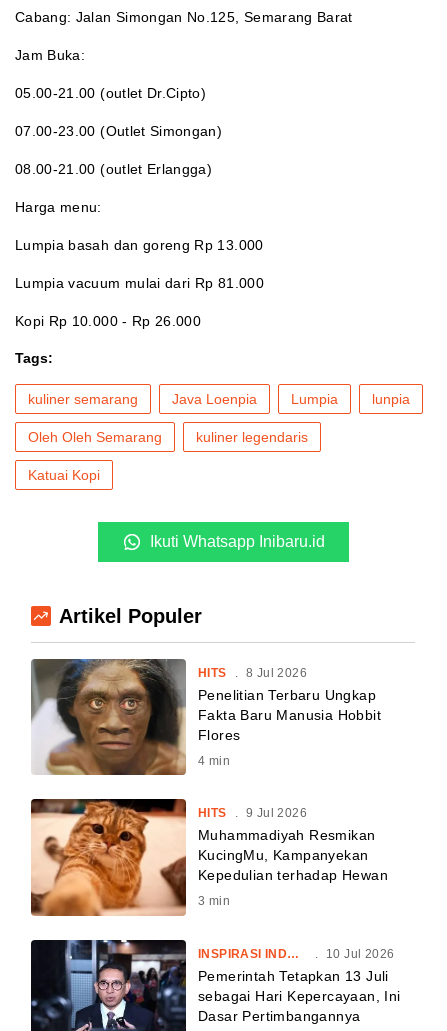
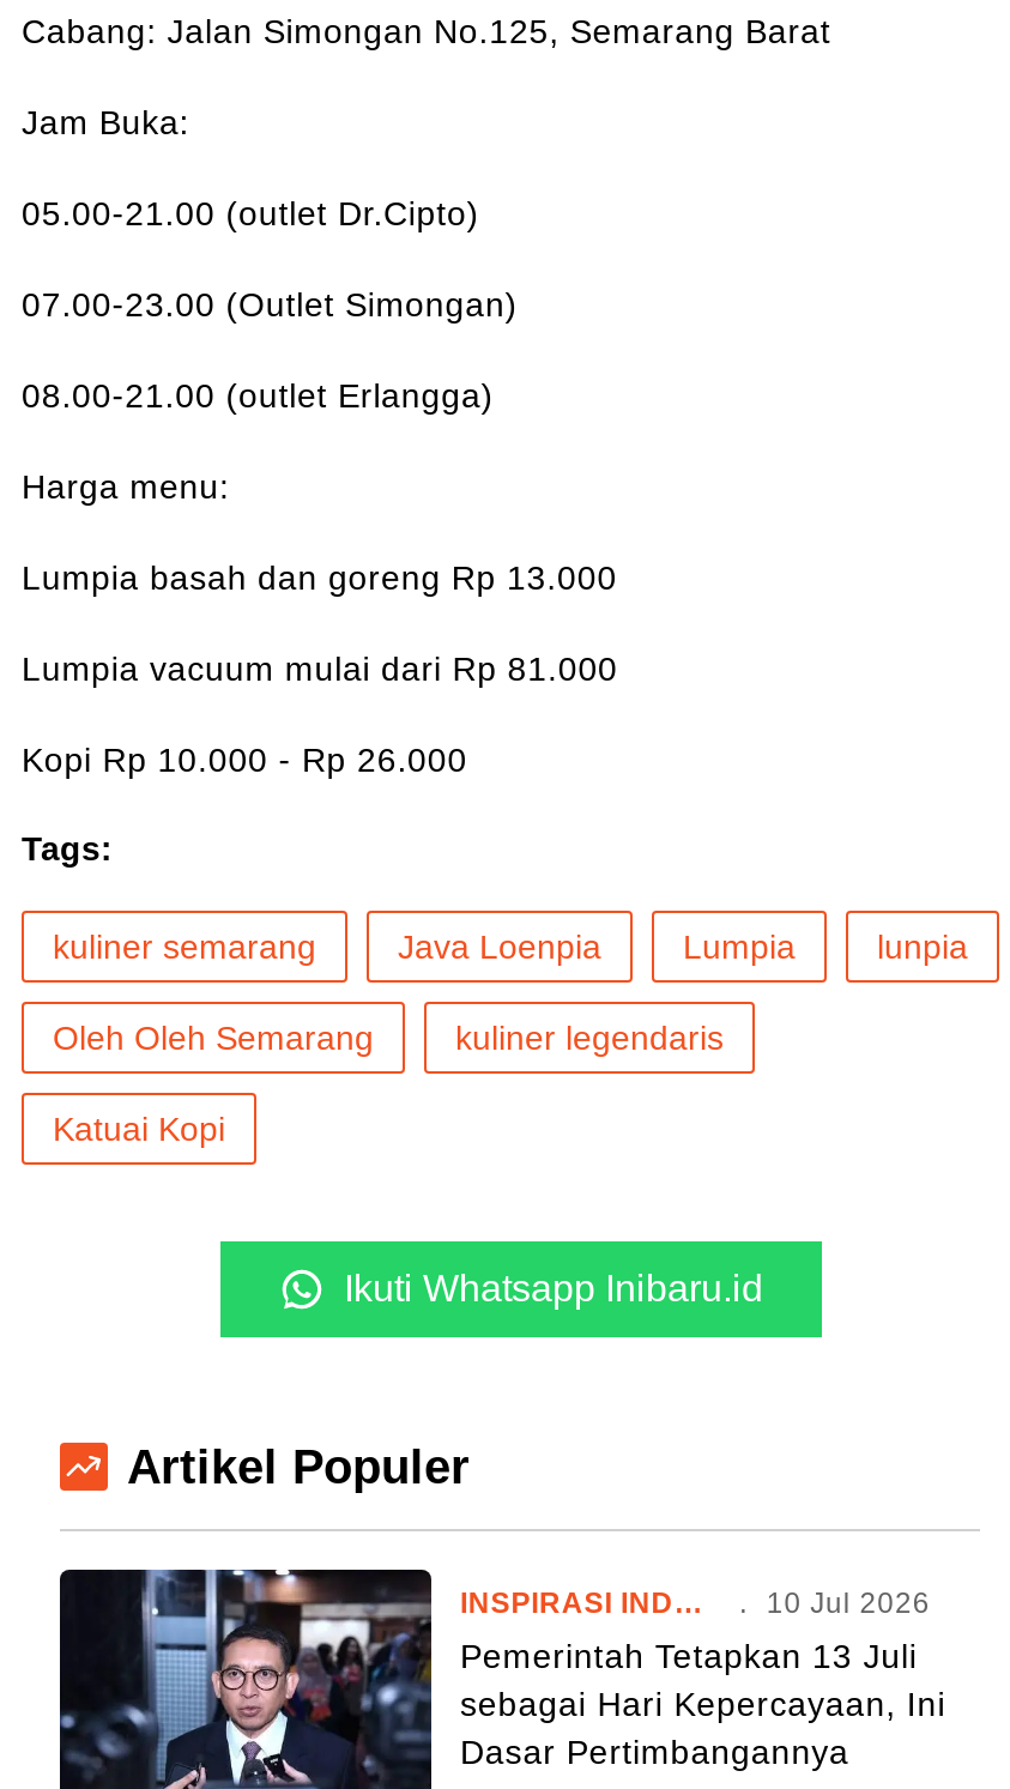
[30,659,381,776] [image] | HITS . 8 Jul 2026 | Penelitian Terbaru Ungkap | Fakta Baru Manusia Hobbit | Flores | 4 min -> none
[30,798,388,917] [image] | HITS . 9 Jul 2026 | Muhammadiyah Resmikan | KucingMu, Kampanyekan | Kepedulian terhadap Hewan | 3 min -> none

